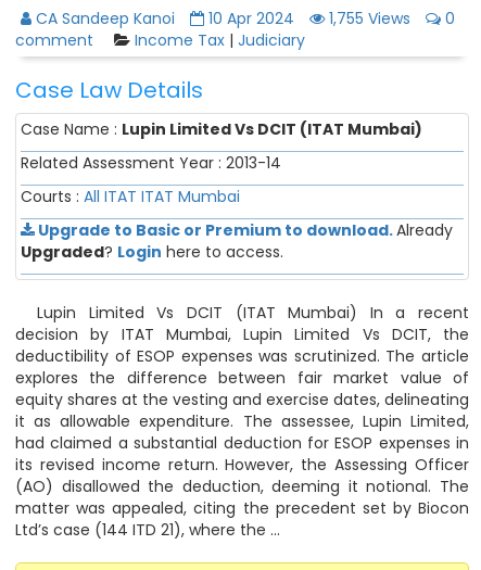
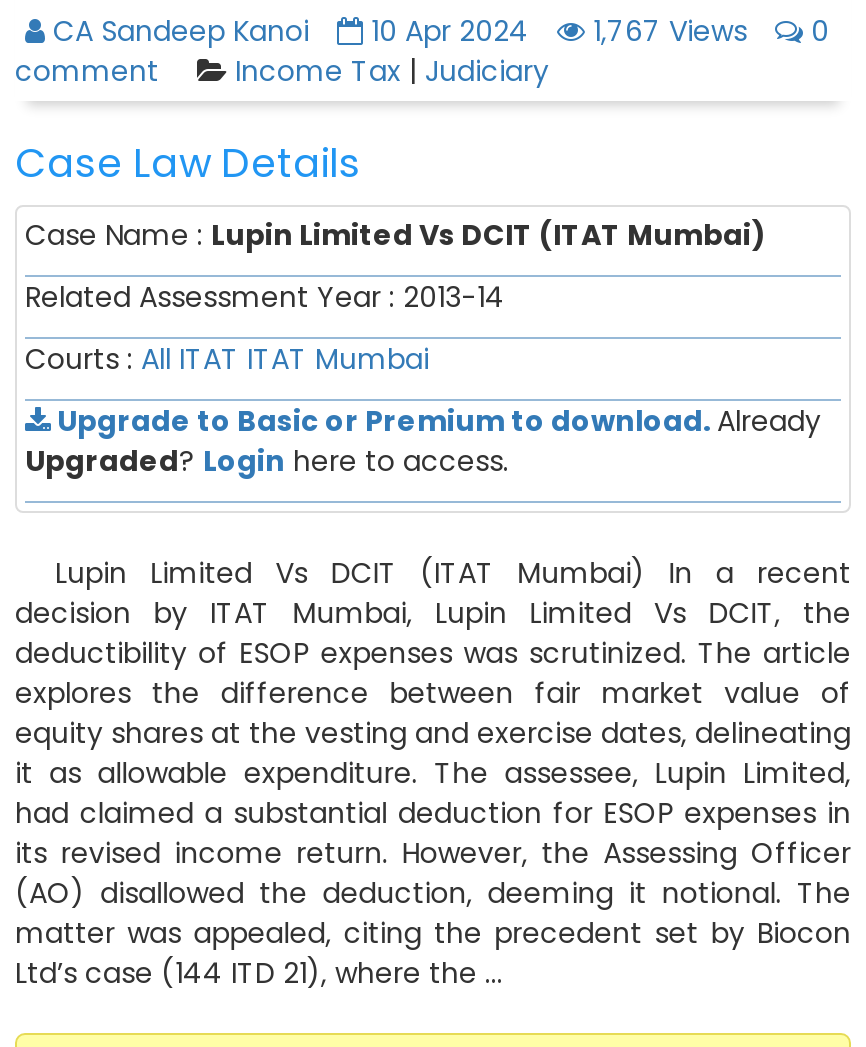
[31,8,455,29] CA Sandeep Kanoi 10 Apr 2024 1,755 Views 0 -> [45,11,829,51] CA Sandeep Kanoi 10 Apr 2024 1,767 Views 0

